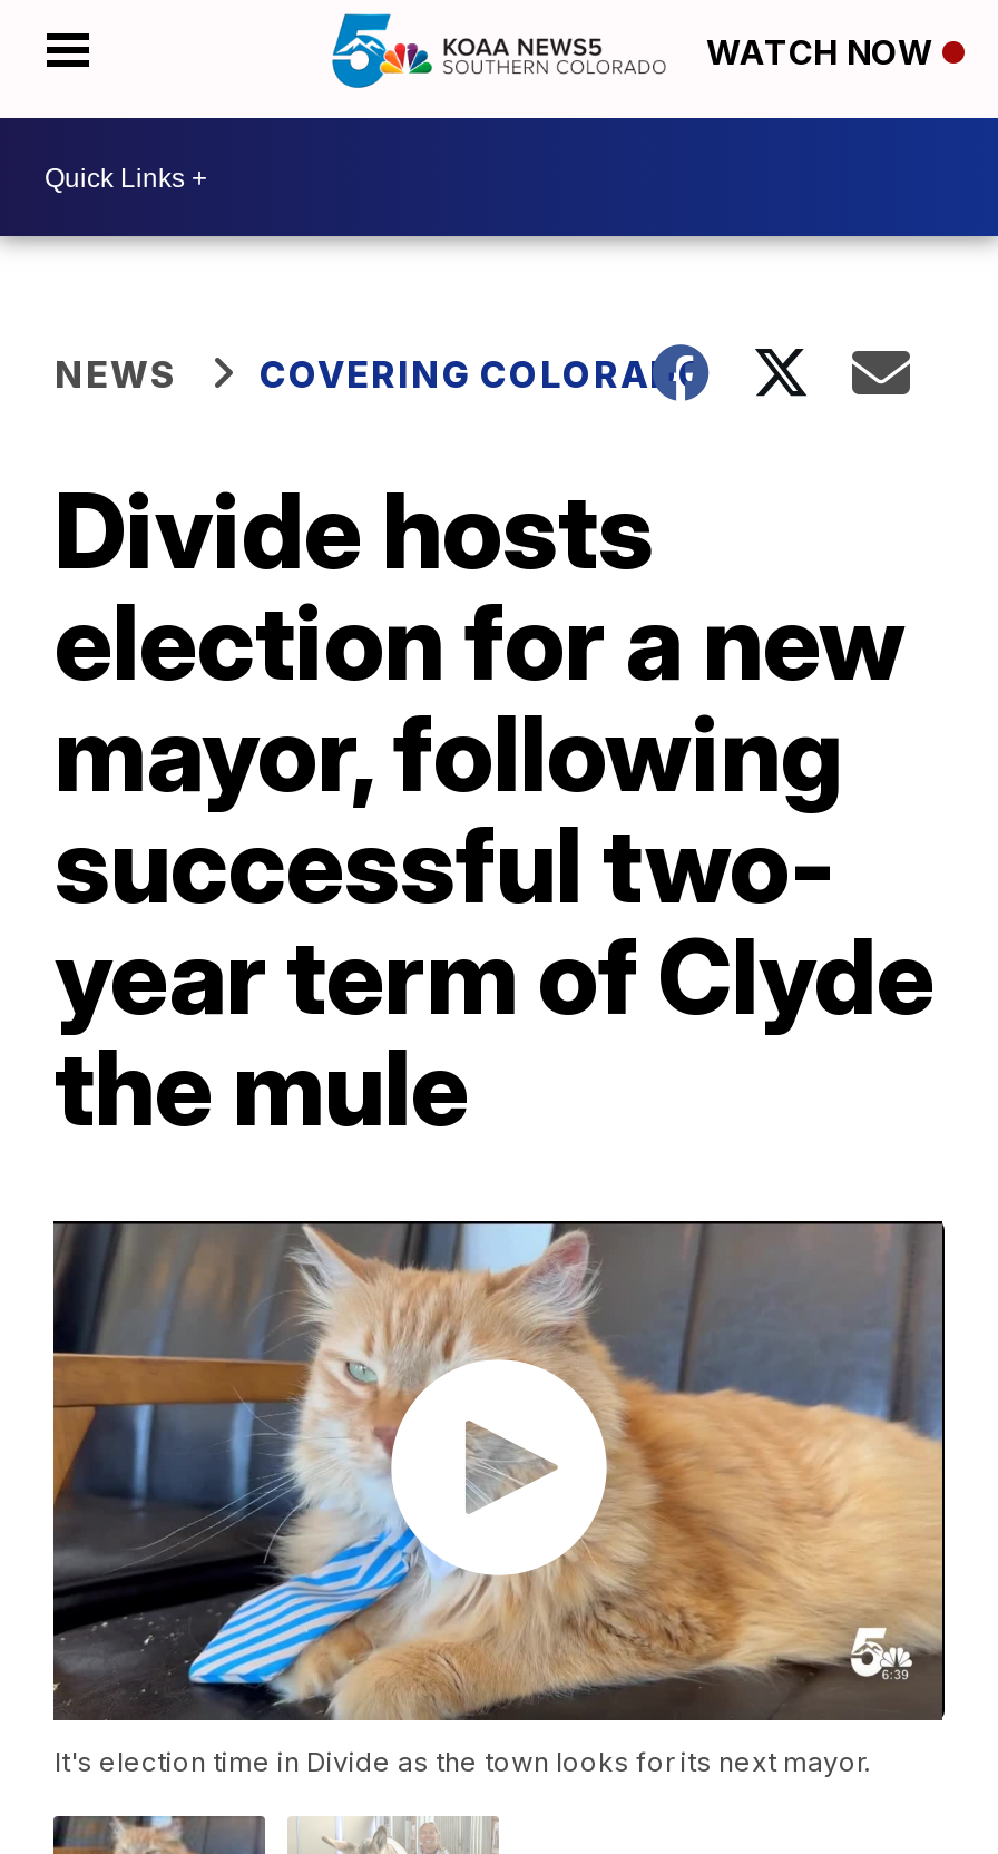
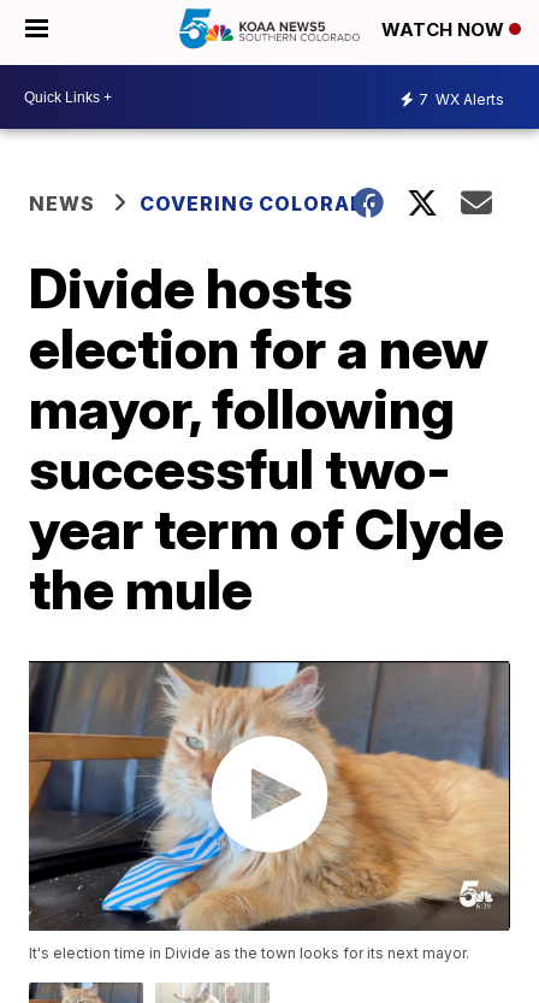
none -> [419,90,504,108] 7 WX Alerts

